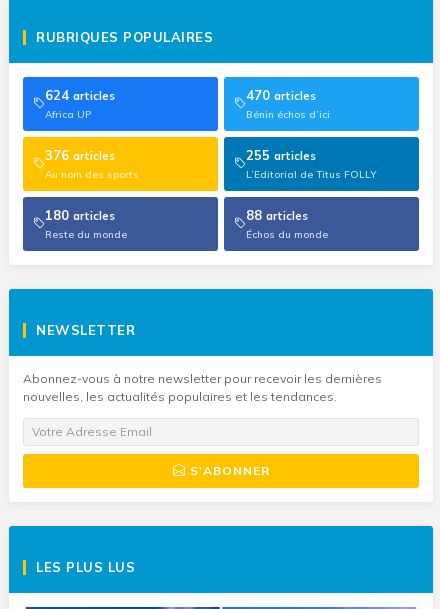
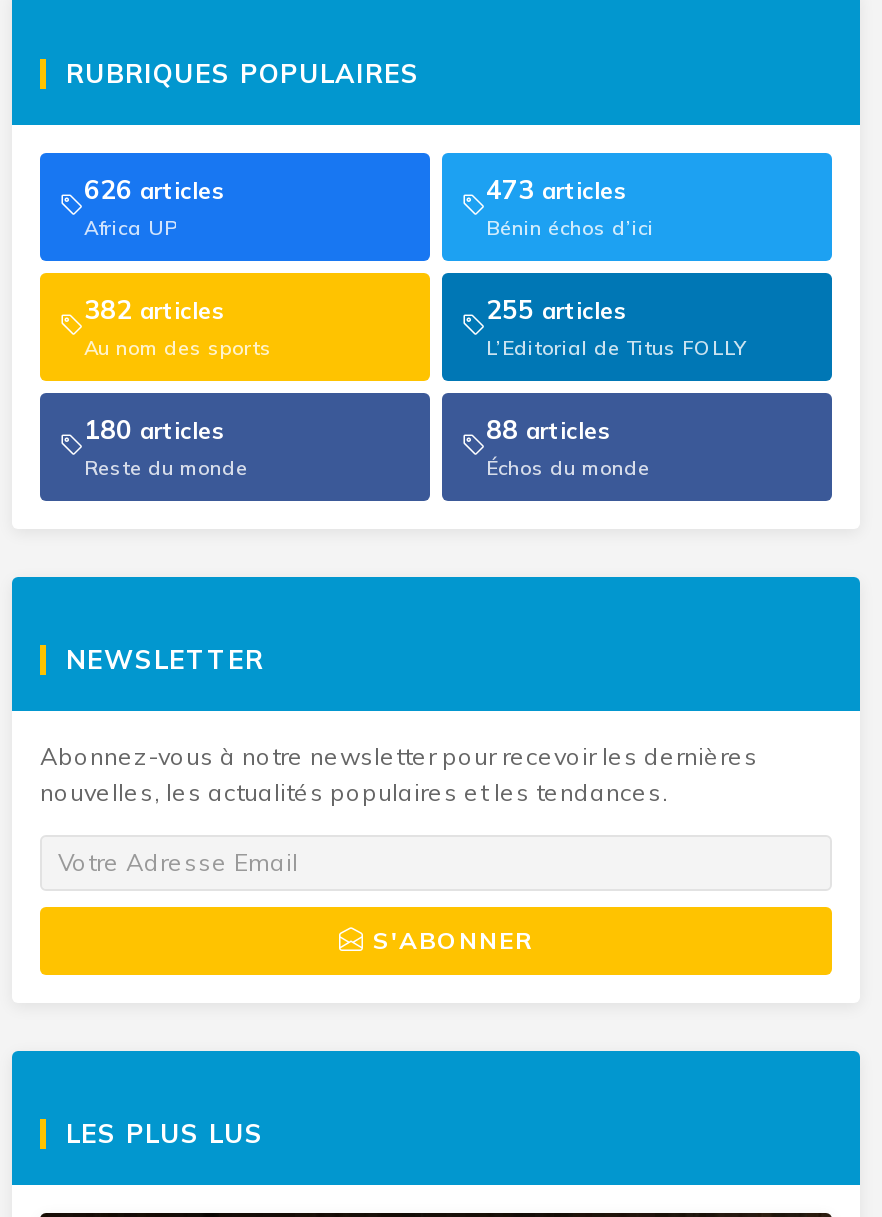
[45,87,115,103] 624 articles -> [84,172,224,204] 626 articles
[246,87,316,103] 470 articles -> [486,172,626,204] 473 articles
[45,147,115,163] 376 articles -> [84,292,224,324] 382 articles

